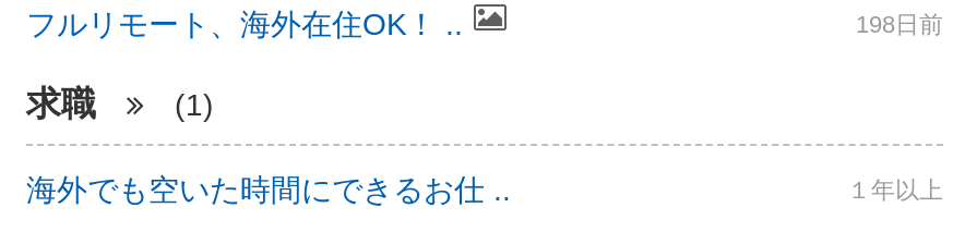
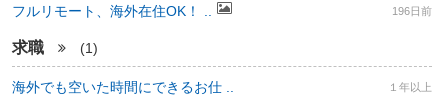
[856,11,943,37] 198日前 -> [392,5,432,17] 196日前

